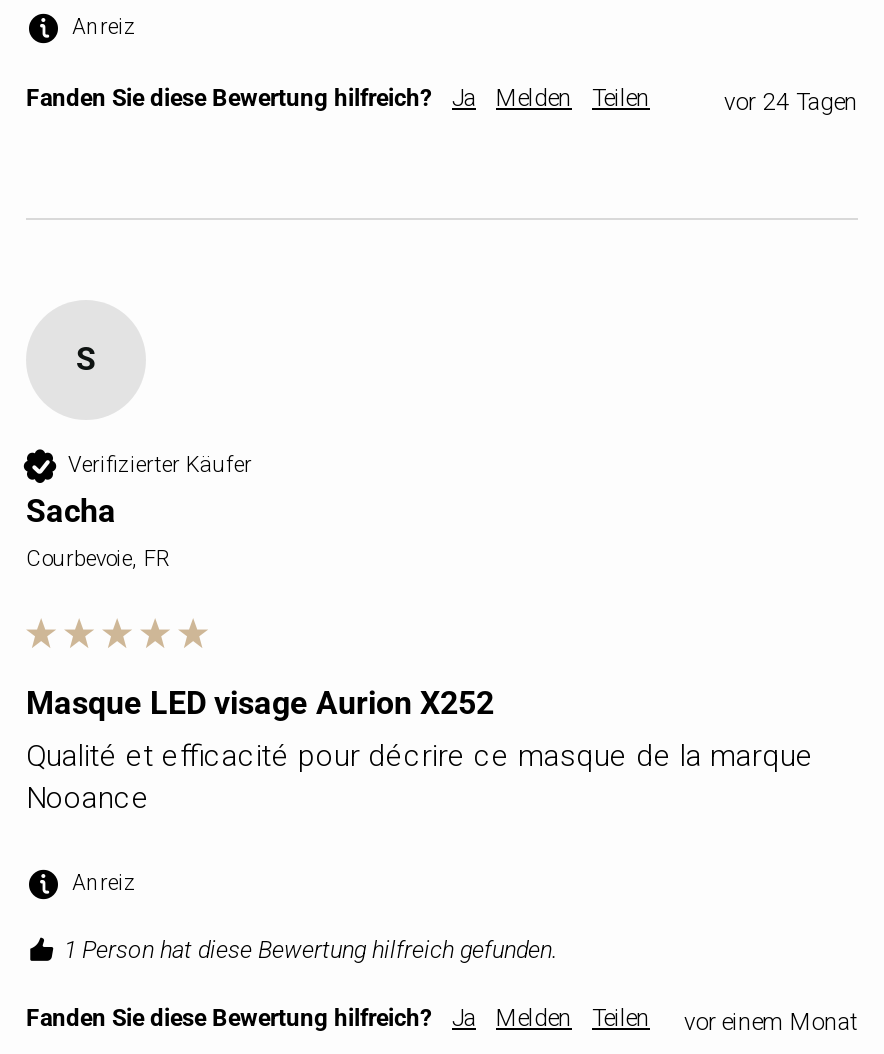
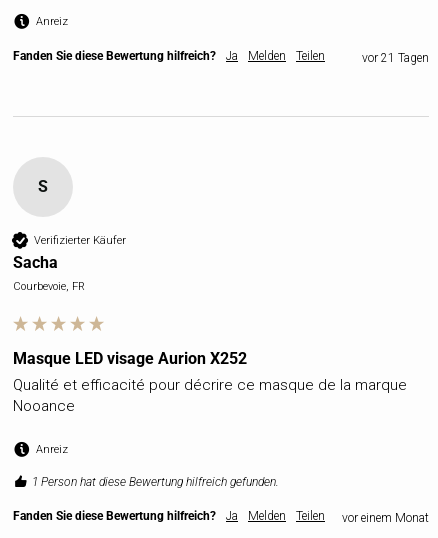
[724,87,858,115] vor 24 Tagen -> [362,51,429,65] vor 21 Tagen

